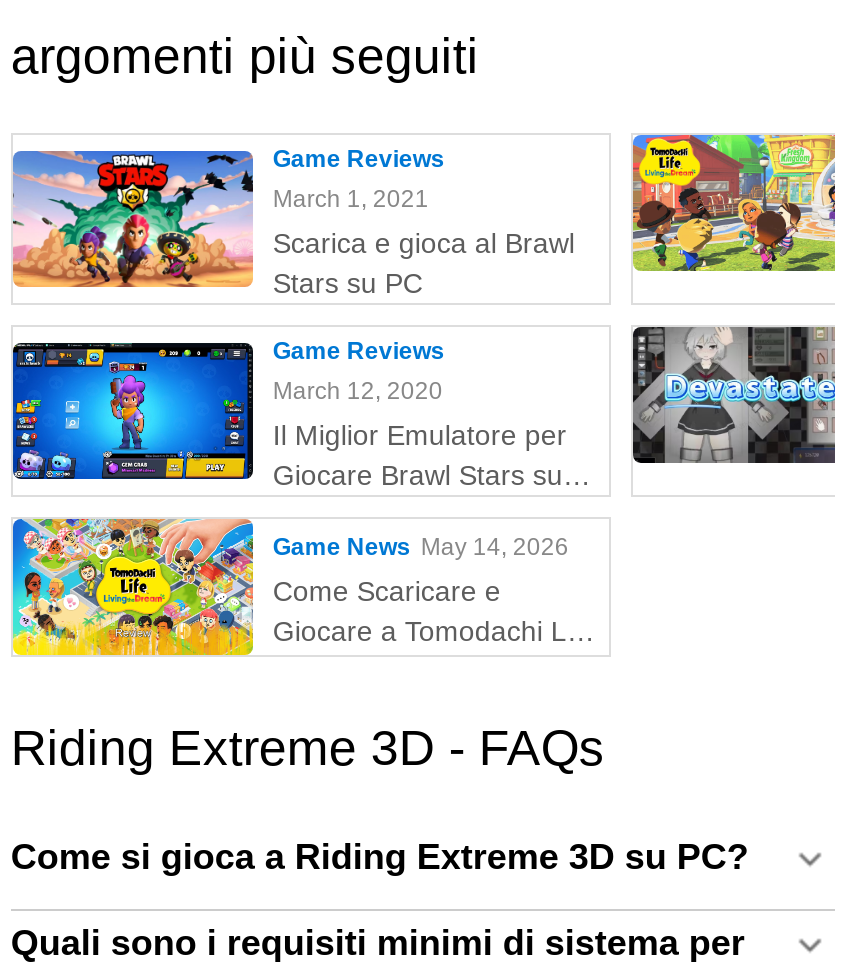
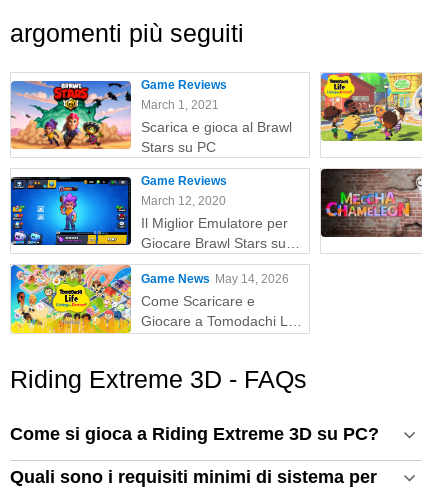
[631,325,837,465] [image] -> [321,168,422,238] [image]

